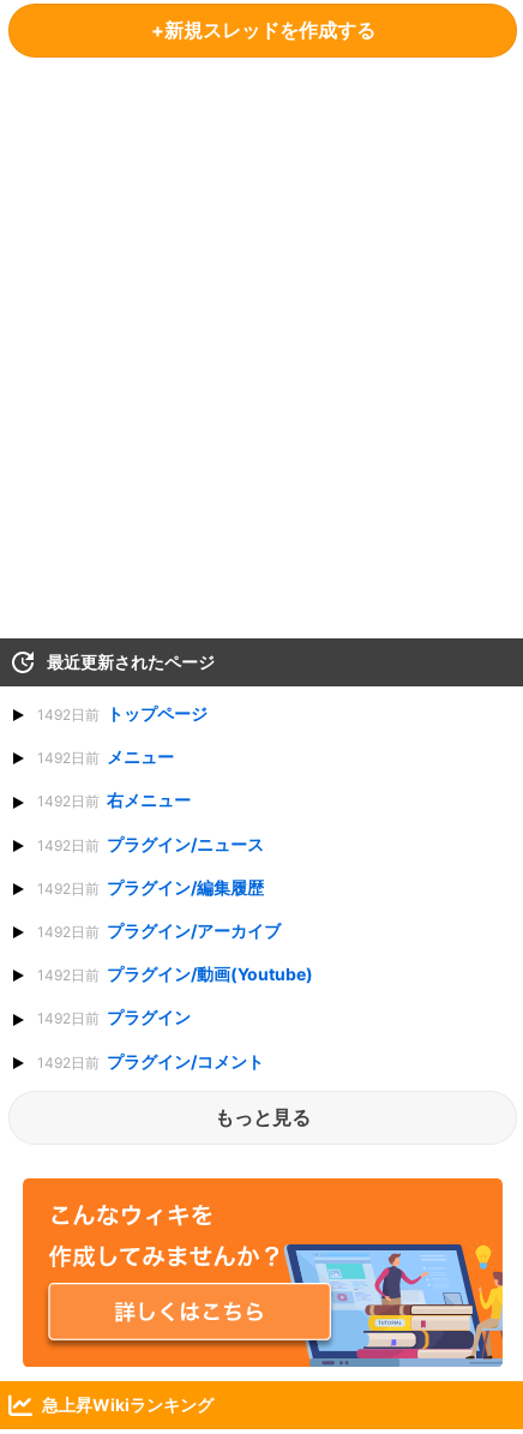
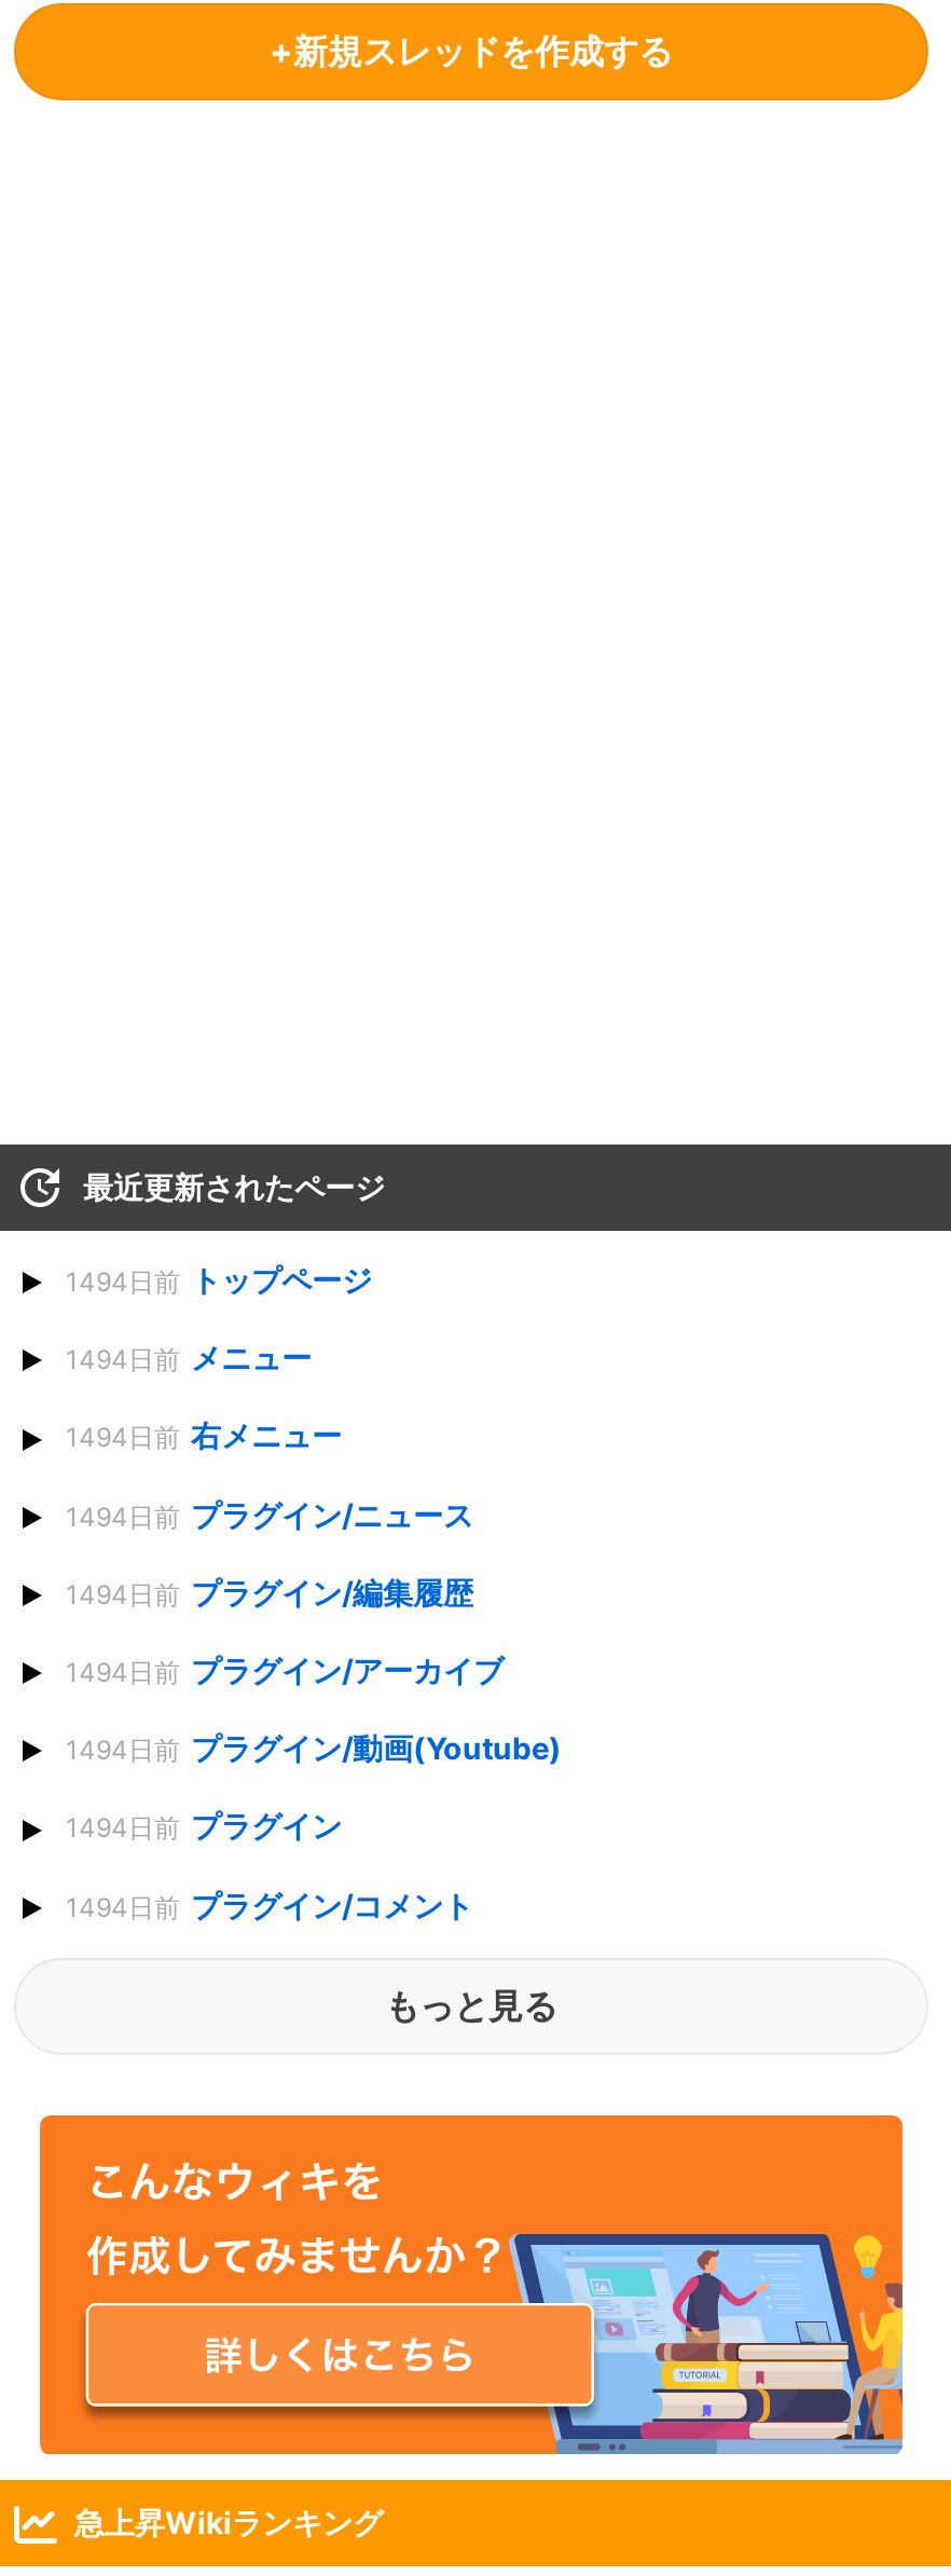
[37,703,208,724] 1492日前 トップページ -> [66,1261,372,1298] 1494日前 トップページ
[37,747,174,767] 1492日前 メニュー -> [66,1339,312,1376] 1494日前 メニュー
[37,790,191,810] 1492日前 右メニュー -> [66,1417,342,1454] 1494日前 右メニュー
[37,834,264,854] 1492日前 プラグイン/ニュース -> [66,1495,473,1532] 1494日前 プラグイン/ニュース
[37,877,264,897] 1492日前 プラグイン/編集履歴 -> [66,1573,473,1610] 1494日前 プラグイン/編集履歴
[37,920,281,941] 1492日前 プラグイン/アーカイブ -> [66,1651,504,1688] 1494日前 プラグイン/アーカイブ
[37,964,313,984] 1492日前 プラグイン/動画(Youtube) -> [66,1729,562,1766] 1494日前 プラグイン/動画(Youtube)
[37,1007,191,1028] 1492日前 プラグイン -> [66,1808,342,1844] 1494日前 プラグイン
[37,1051,264,1071] 1492日前 プラグイン/コメント -> [66,1886,473,1922] 1494日前 プラグイン/コメント

